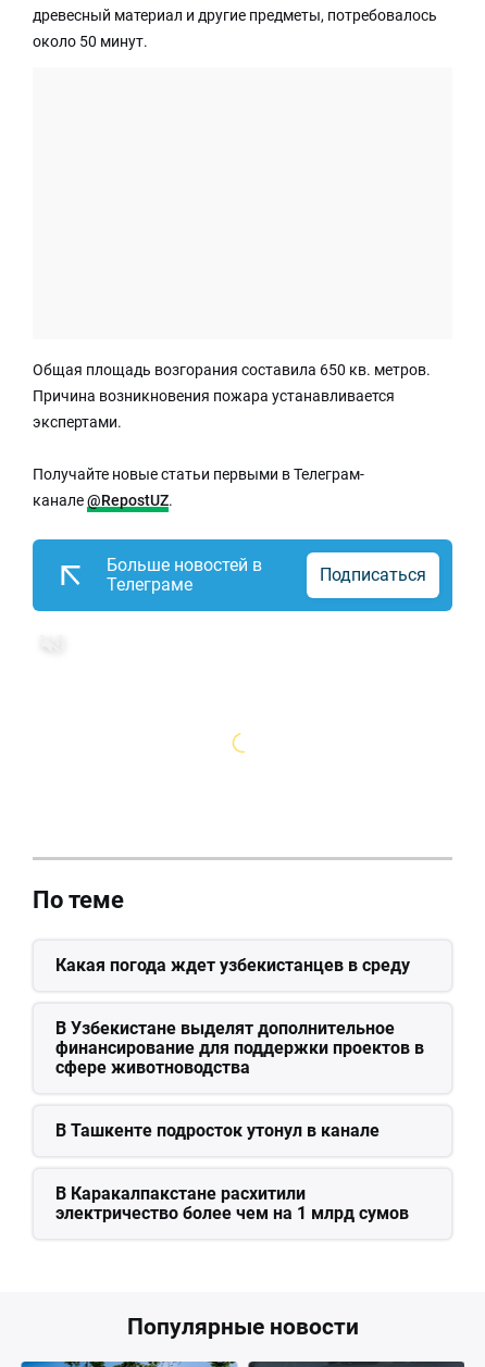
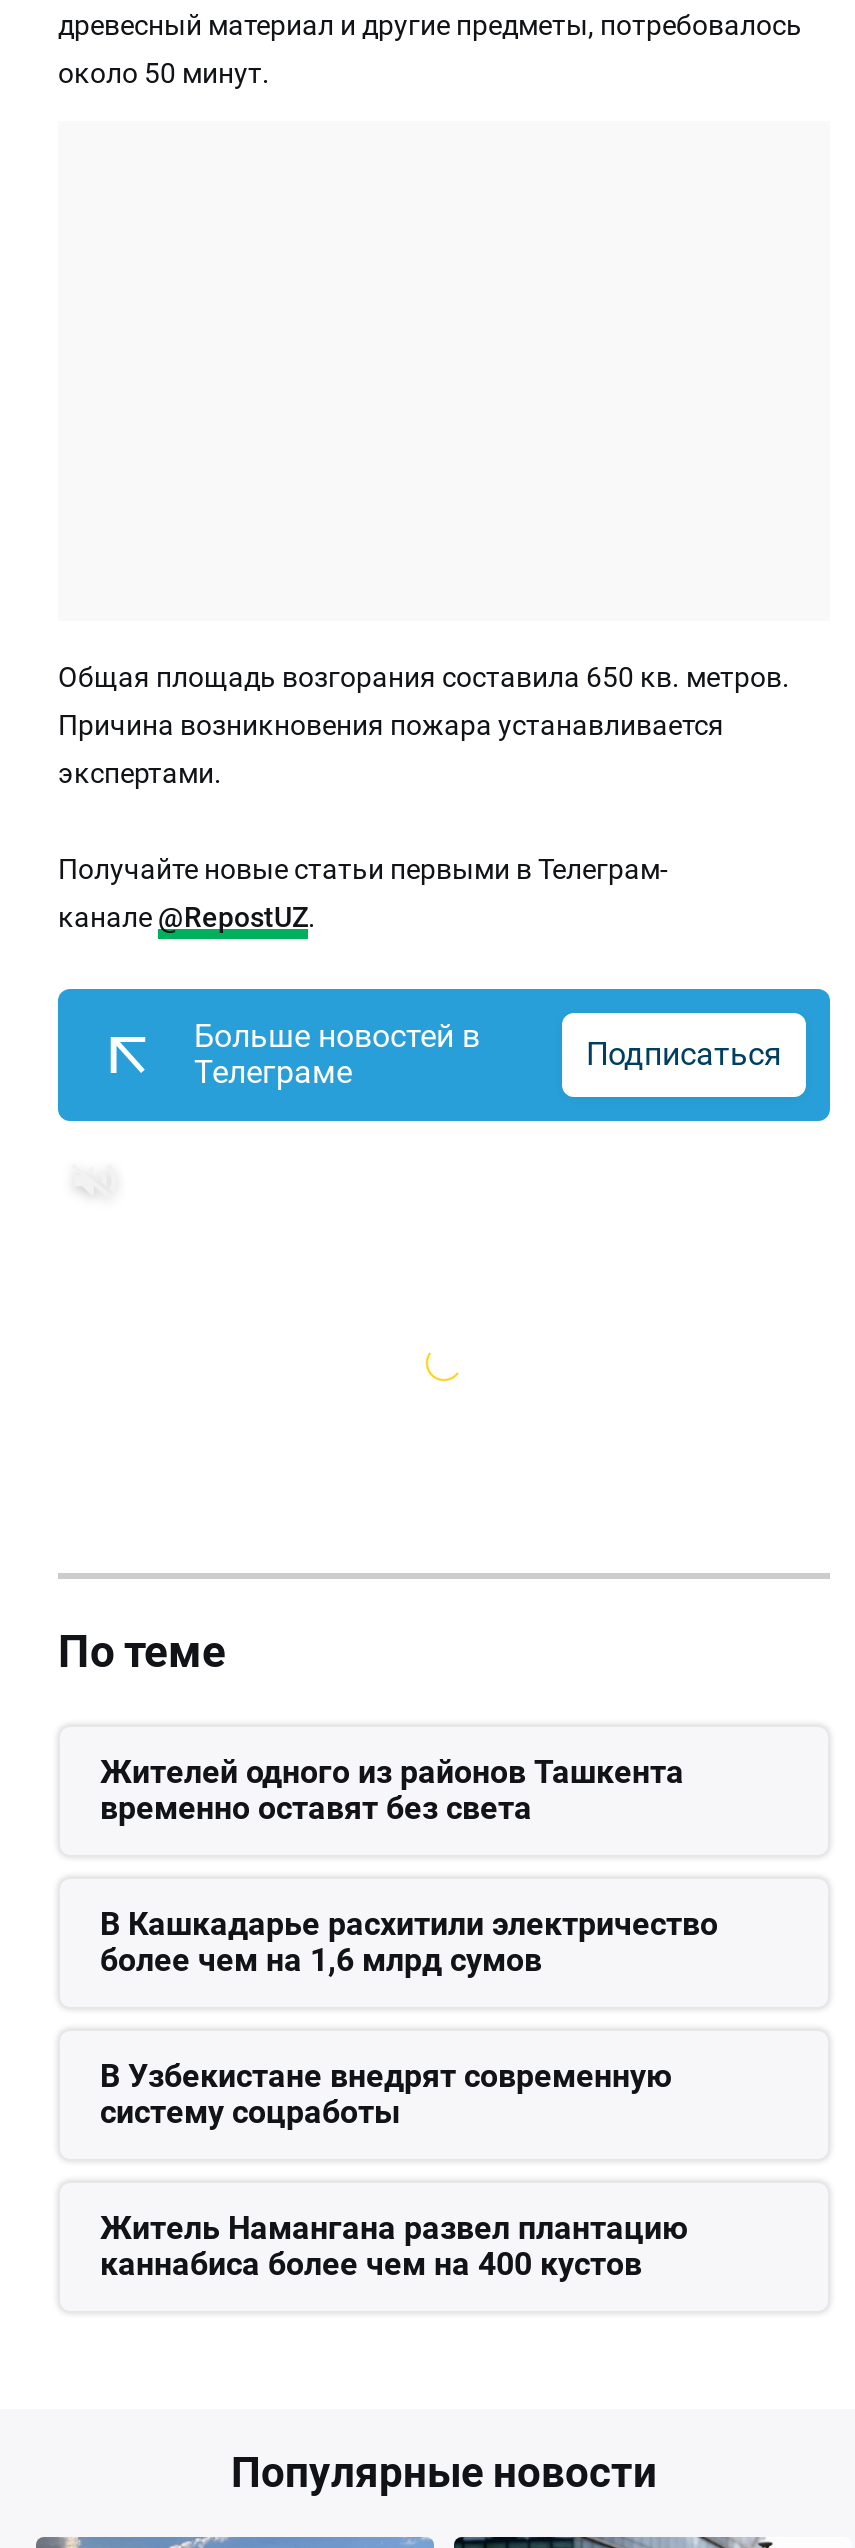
[55,955,410,976] Какая погода ждет узбекистанцев в среду -> [100,1754,684,1828] Жителей одного из районов Ташкента | временно оставят без света
[55,1018,424,1078] В Узбекистане выделят дополнительное | финансирование для поддержки проектов в | сфере животноводства -> [100,1906,718,1980] В Кашкадарье расхитили электричество | более чем на 1,6 млрд сумов
[55,1120,380,1141] В Ташкенте подросток утонул в канале -> [100,2058,672,2132] В Узбекистане внедрят современную | систему соцработы
[55,1183,409,1224] В Каракалпакстане расхитили | электричество более чем на 1 млрд сумов -> [100,2210,688,2284] Житель Намангана развел плантацию | каннабиса более чем на 400 кустов

